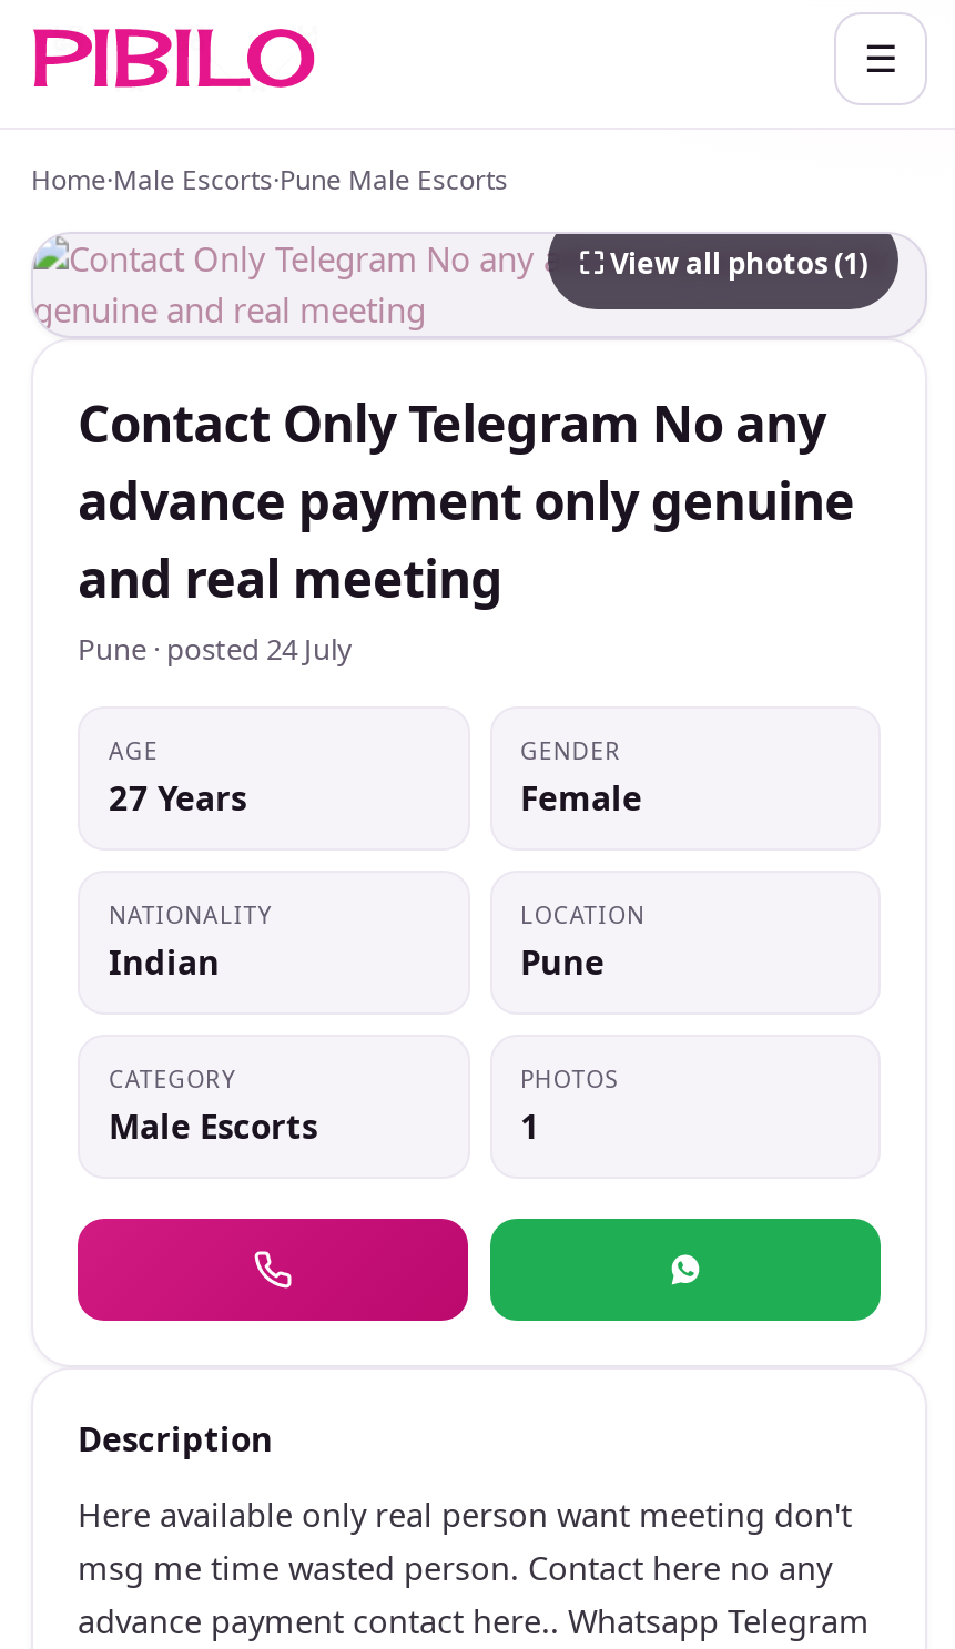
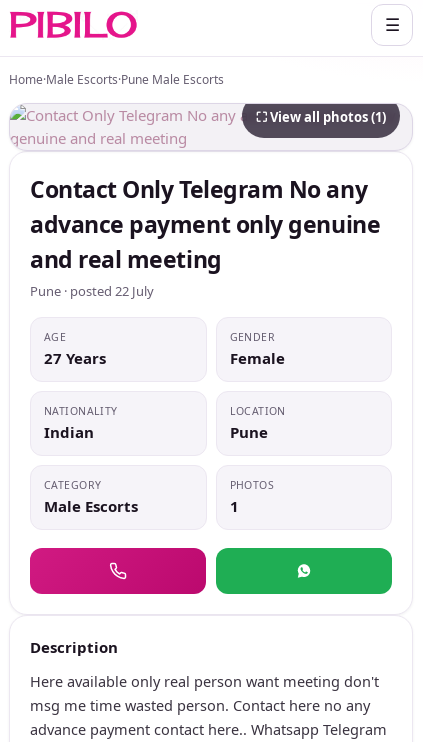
[78,629,353,669] Pune · posted 24 July -> [30,282,154,300] Pune · posted 22 July

